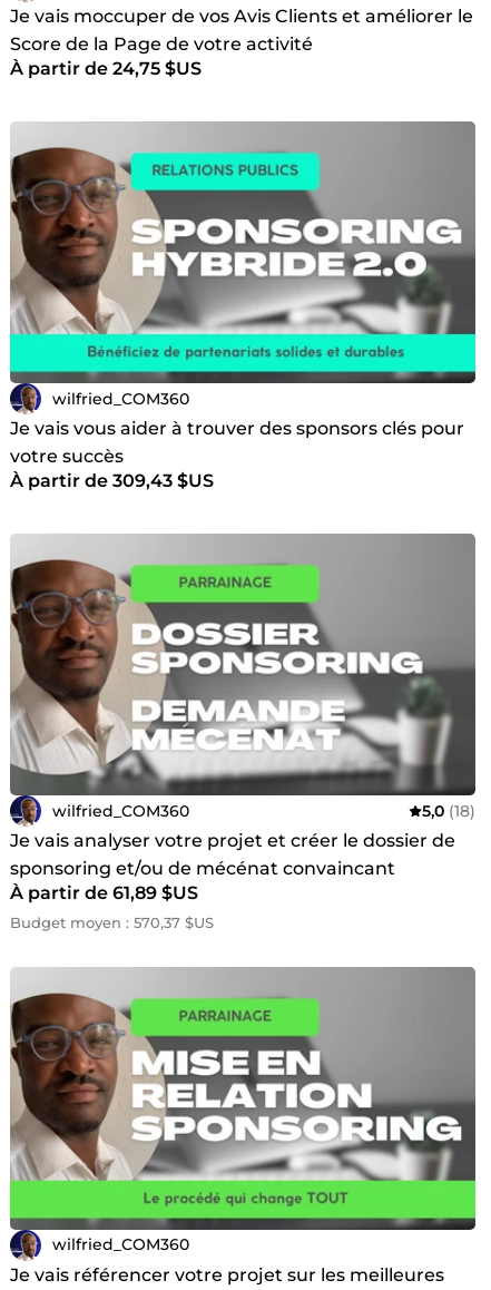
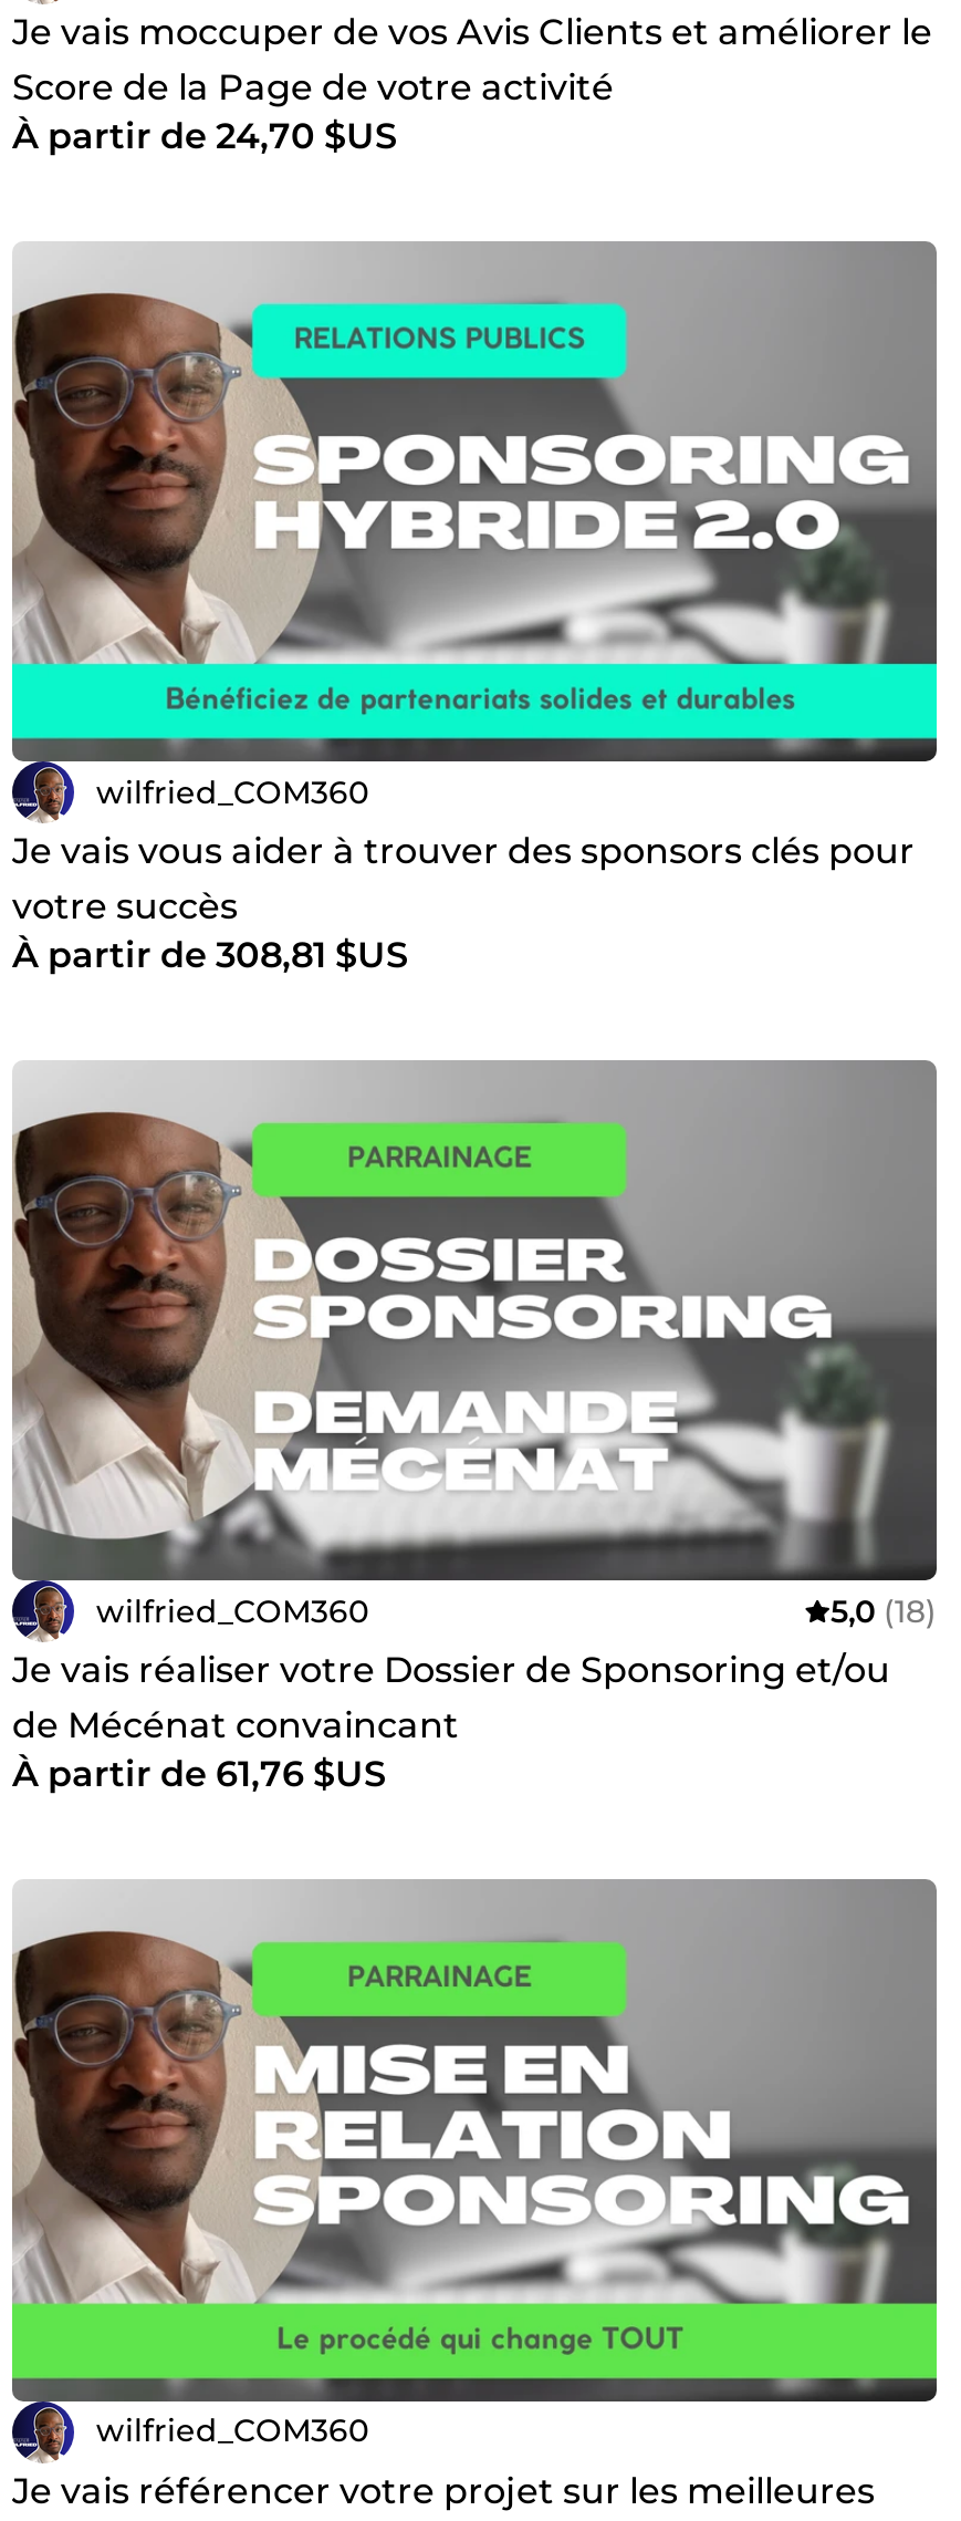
[10,58,202,79] À partir de 24,75 $US -> [12,116,397,158] À partir de 24,70 $US
[10,471,214,492] À partir de 309,43 $US -> [12,935,408,977] À partir de 308,81 $US
[10,830,455,932] Je vais analyser votre projet et créer le dossier de | sponsoring et/ou de mécénat convaincant | À partir de 61,89 $US | Budget moyen : 570,37 $US -> [12,1650,890,1796] Je vais réaliser votre Dossier de Sponsoring et/ou | de Mécénat convaincant | À partir de 61,76 $US

